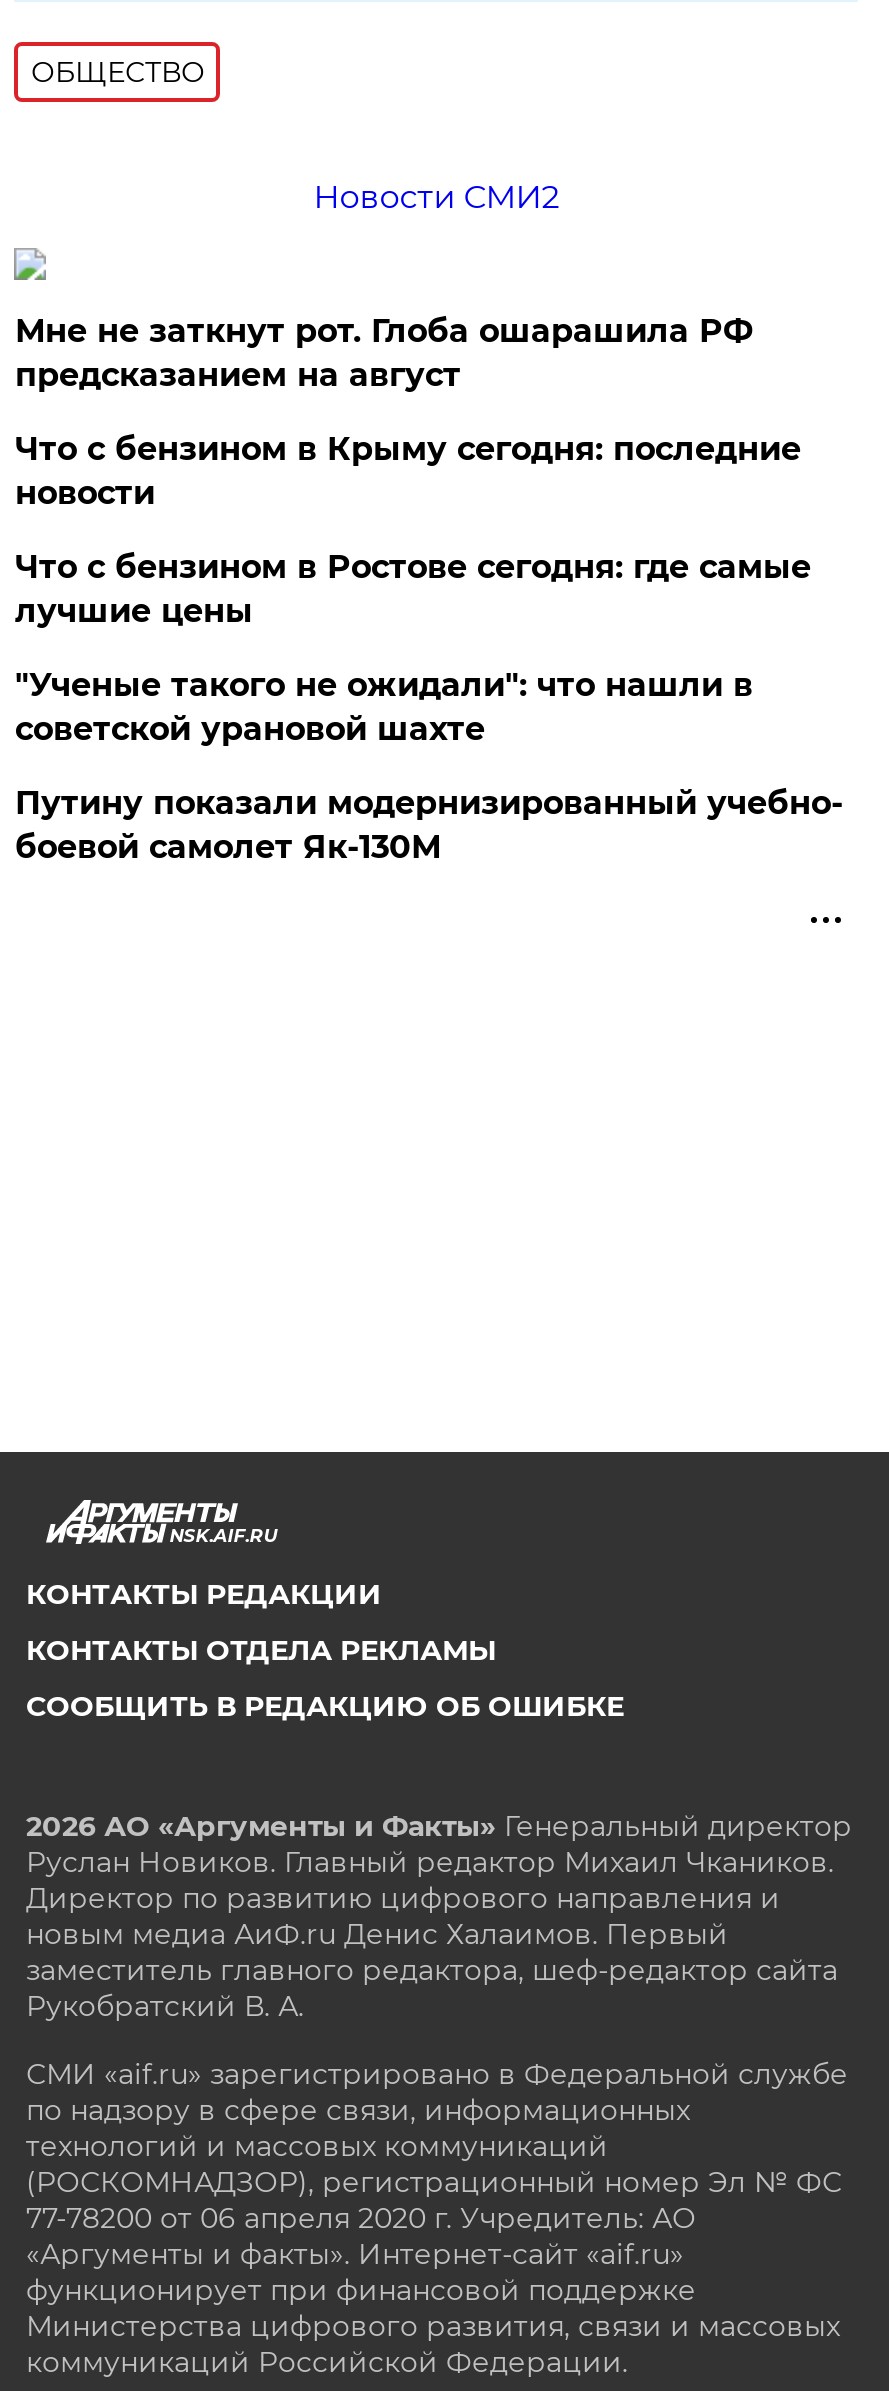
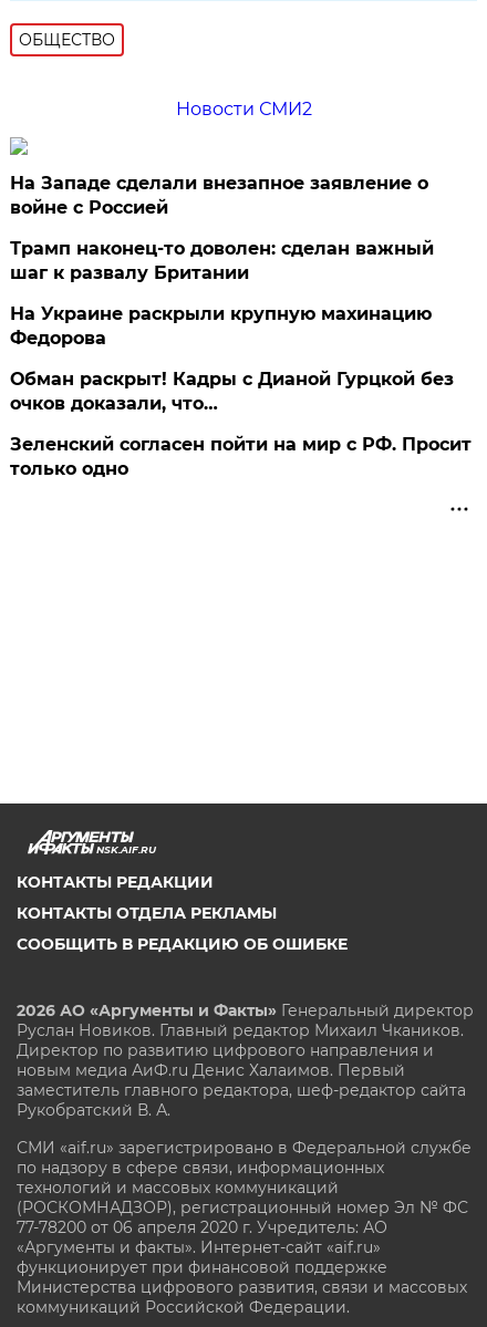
[15,313,753,395] Мне не заткнут рот. Глоба ошарашила РФ | предсказанием на август -> [10,173,429,218] На Западе сделали внезапное заявление о | войне с Россией
[15,431,801,513] Что с бензином в Крыму сегодня: последние | новости -> [10,238,434,284] Трамп наконец-то доволен: сделан важный | шаг к развалу Британии
[15,549,811,631] Что с бензином в Ростове сегодня: где самые | лучшие цены -> [10,304,432,349] На Украине раскрыли крупную махинацию | Федорова
[15,667,753,749] "Ученые такого не ожидали": что нашли в | советской урановой шахте -> [10,369,454,414] Обман раскрыт! Кадры с Дианой Гурцкой без | очков доказали, что…
[15,785,843,867] Путину показали модернизированный учебно- | боевой самолет Як-130М -> [10,434,472,480] Зеленский согласен пойти на мир с РФ. Просит | только одно

